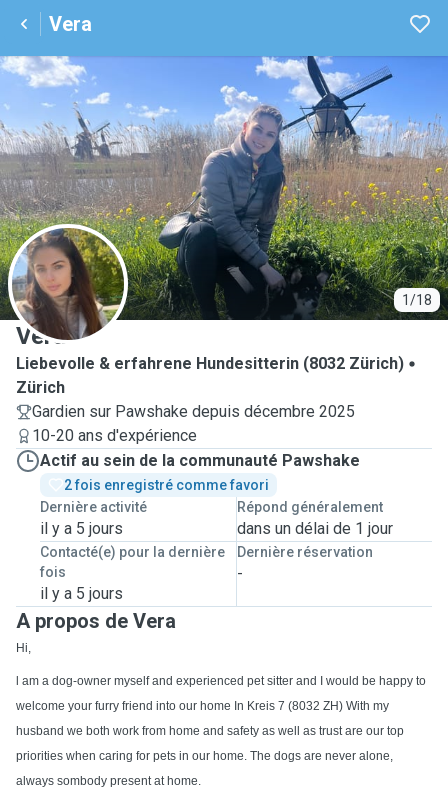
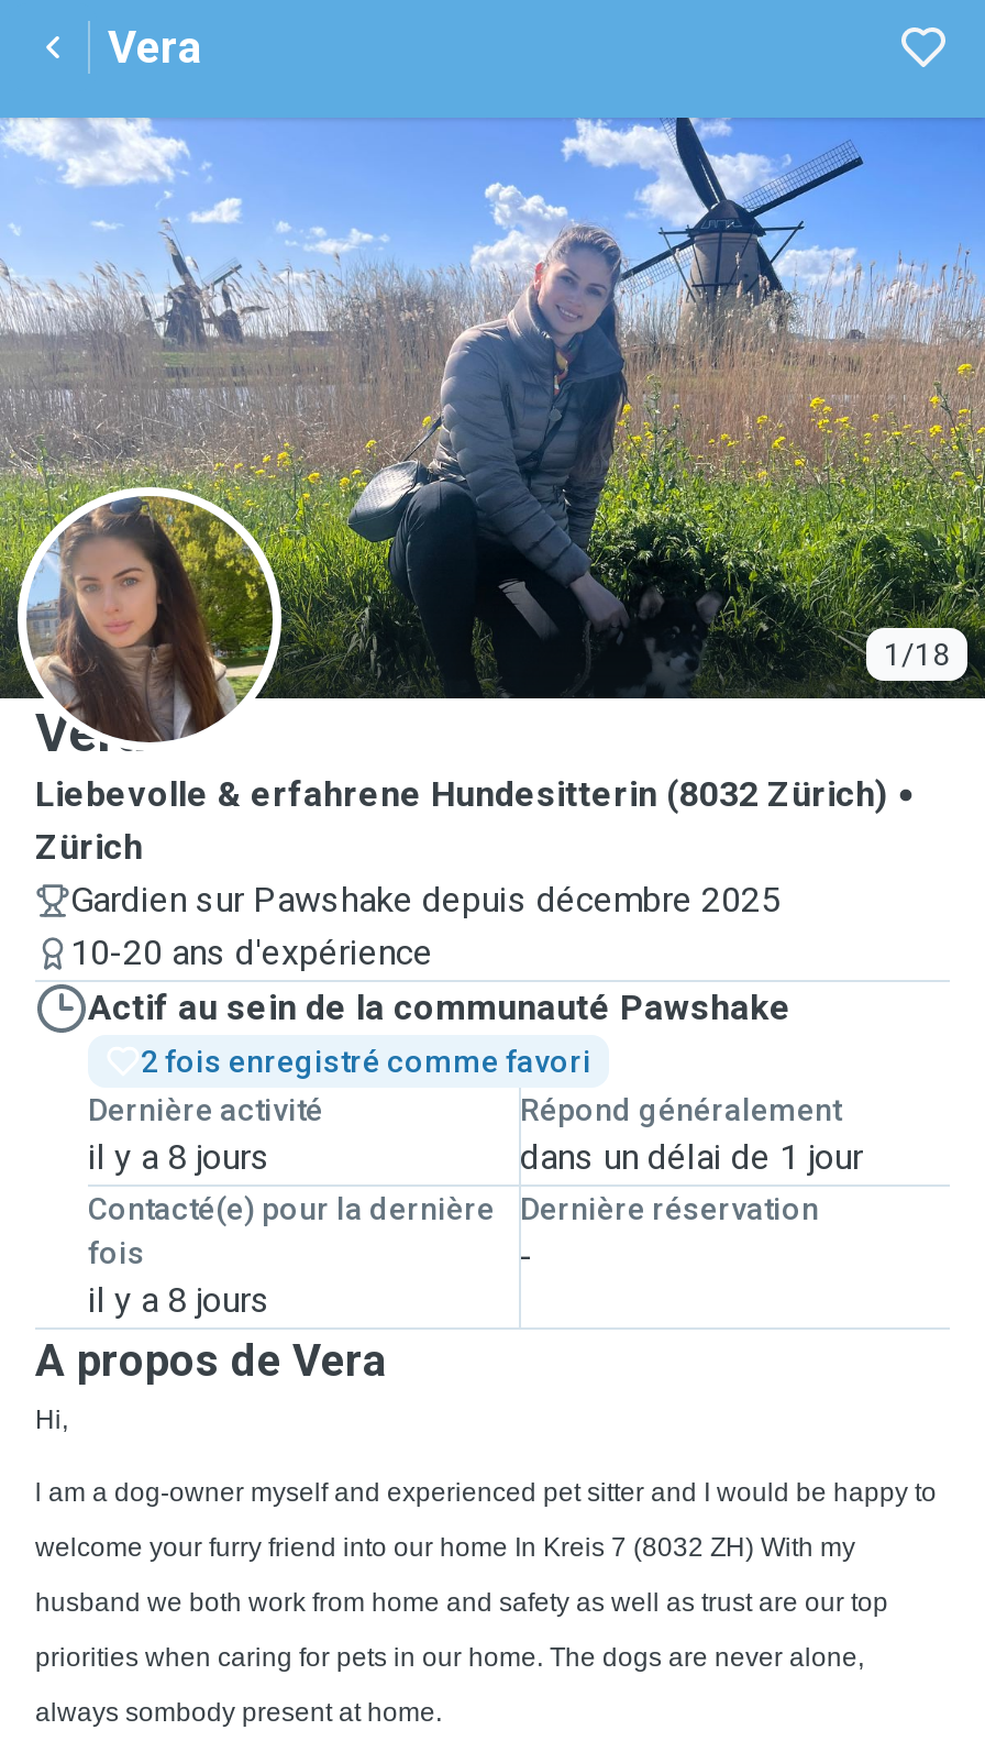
[40,519,123,538] il y a 5 jours -> [88,1136,270,1178] il y a 8 jours
[40,584,123,603] il y a 5 jours -> [88,1279,270,1321] il y a 8 jours

